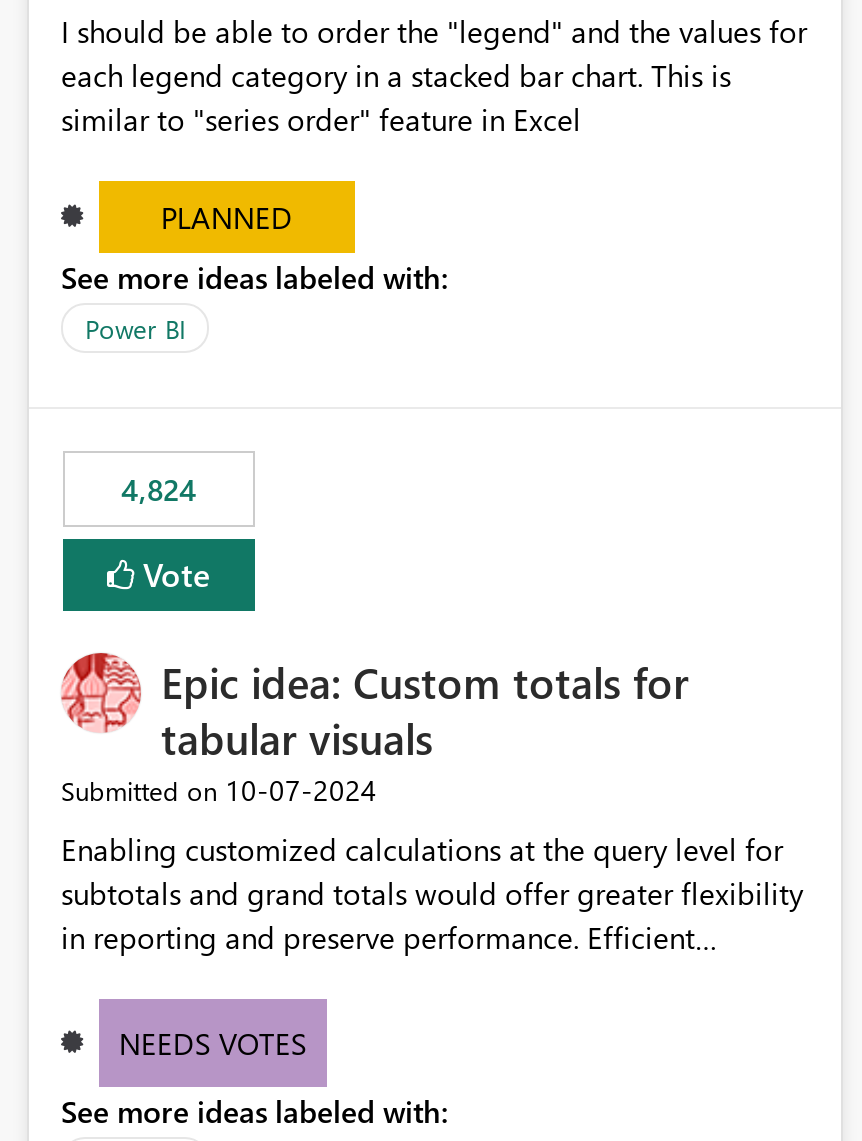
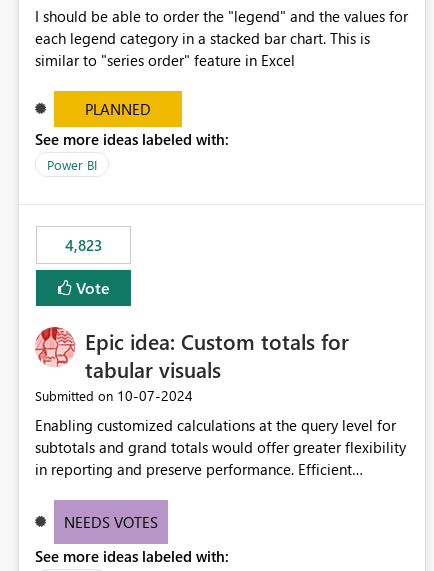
[121,470,197,510] 4,824 -> [65,235,102,255] 4,823

